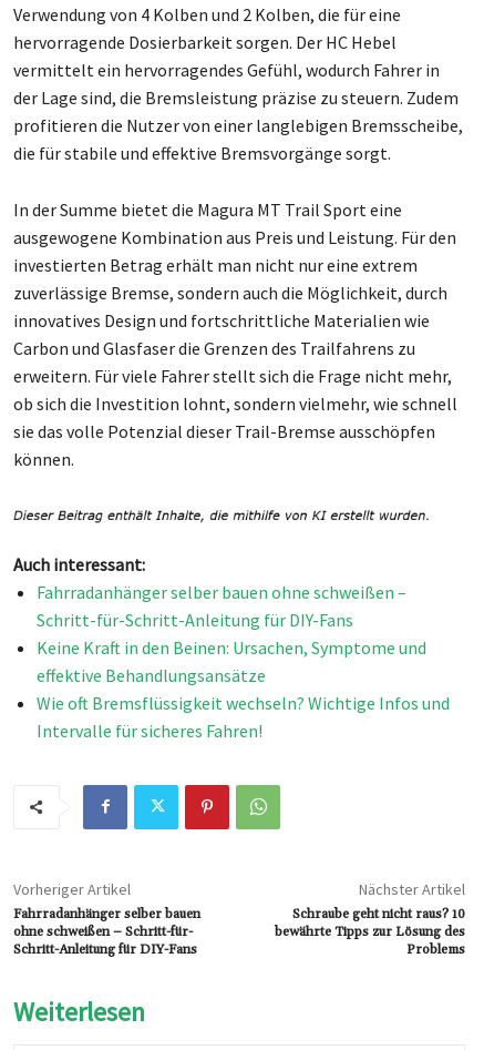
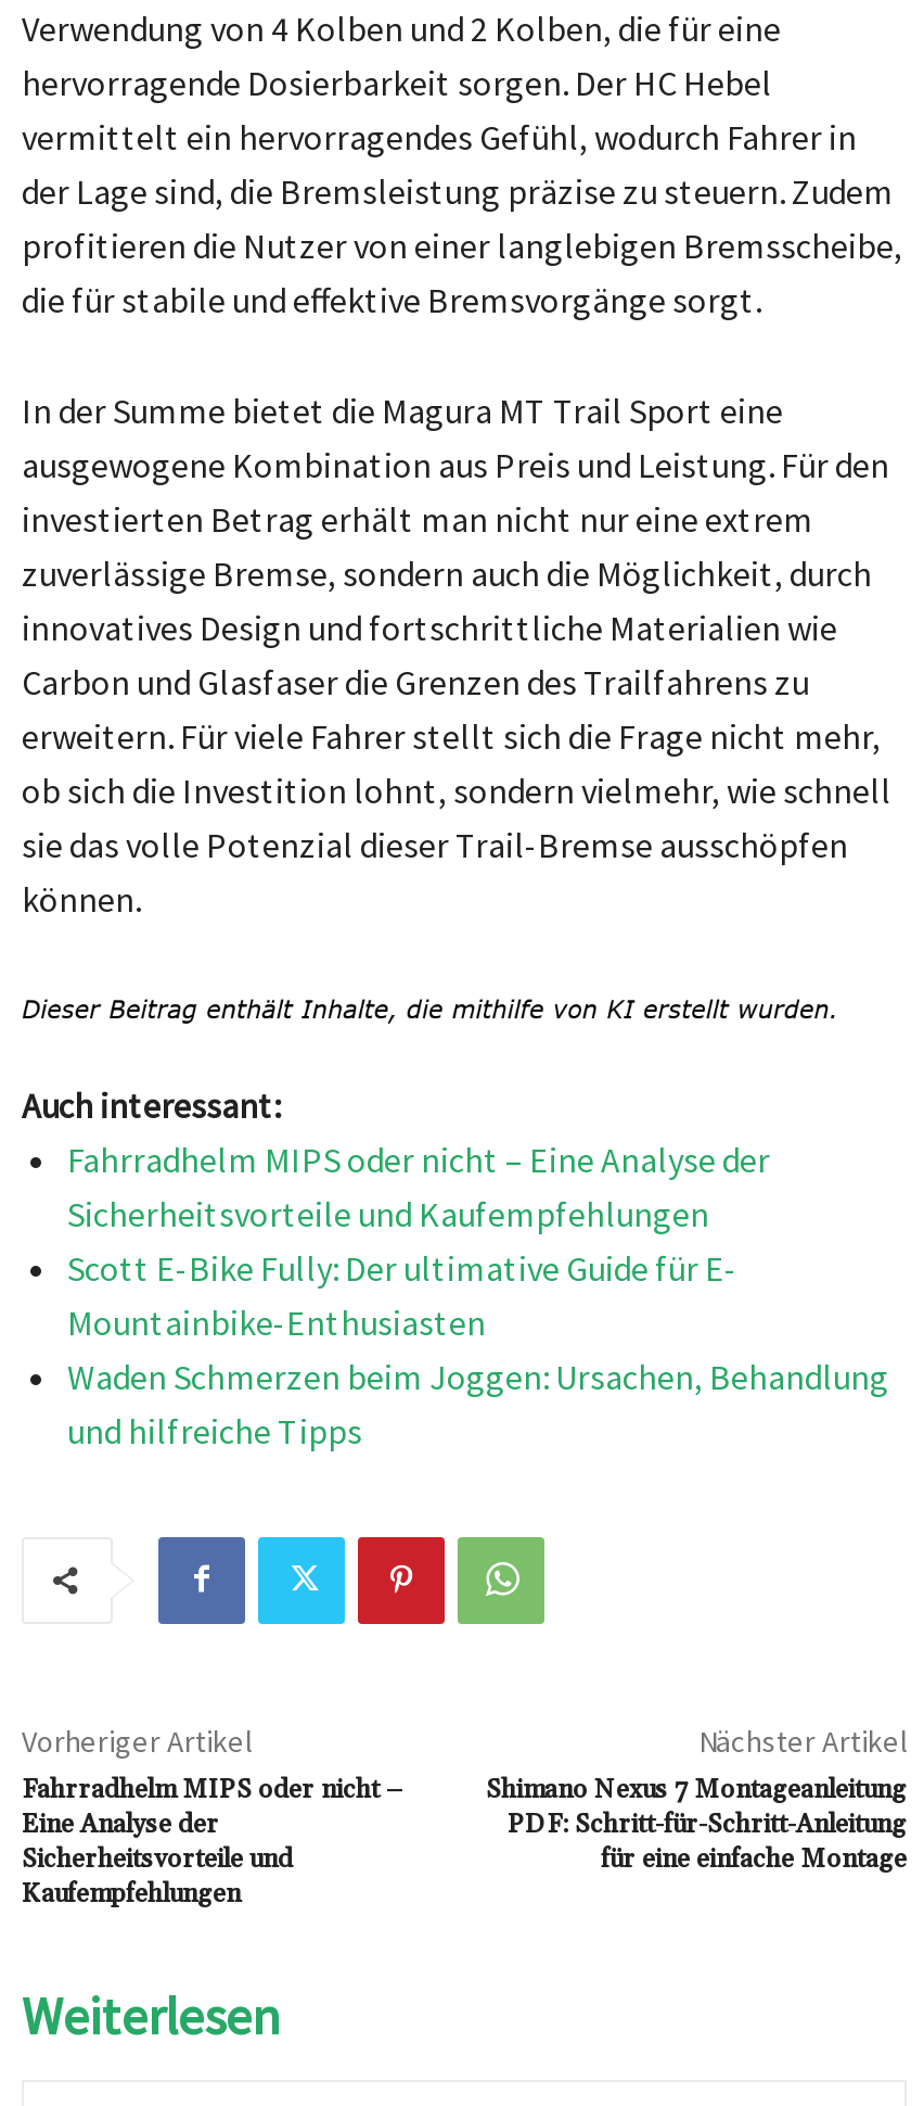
[37,580,450,741] Fahrradanhänger selber bauen ohne schweißen – | Schritt-für-Schritt-Anleitung für DIY-Fans | Keine Kraft in den Beinen: Ursachen, Symptome und | effektive Behandlungsansätze | Wie oft Bremsflüssigkeit wechseln? Wichtige Infos und | Intervalle für sicheres Fahren! -> [67,1137,889,1451] Fahrradhelm MIPS oder nicht – Eine Analyse der | Sicherheitsvorteile und Kaufempfehlungen | Scott E-Bike Fully: Der ultimative Guide für E- | Mountainbike-Enthusiasten | Waden Schmerzen beim Joggen: Ursachen, Behandlung | und hilfreiche Tipps
[13,905,200,957] Fahrradanhänger selber bauen | ohne schweißen – Schritt-für- | Schritt-Anleitung für DIY-Fans -> [22,1773,403,1910] Fahrradhelm MIPS oder nicht – | Eine Analyse der | Sicherheitsvorteile und | Kaufempfehlungen
[275,905,465,957] Schraube geht nicht raus? 10 | bewährte Tipps zur Lösung des | Problems -> [486,1773,907,1875] Shimano Nexus 7 Montageanleitung | PDF: Schritt-für-Schritt-Anleitung | für eine einfache Montage

